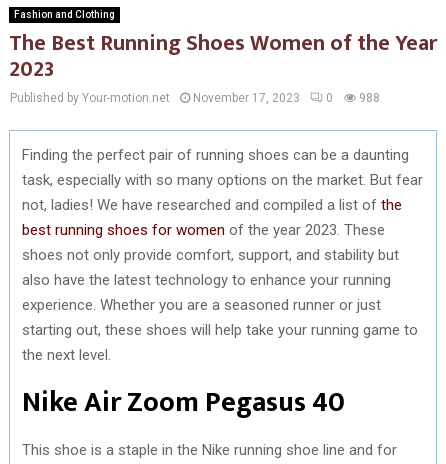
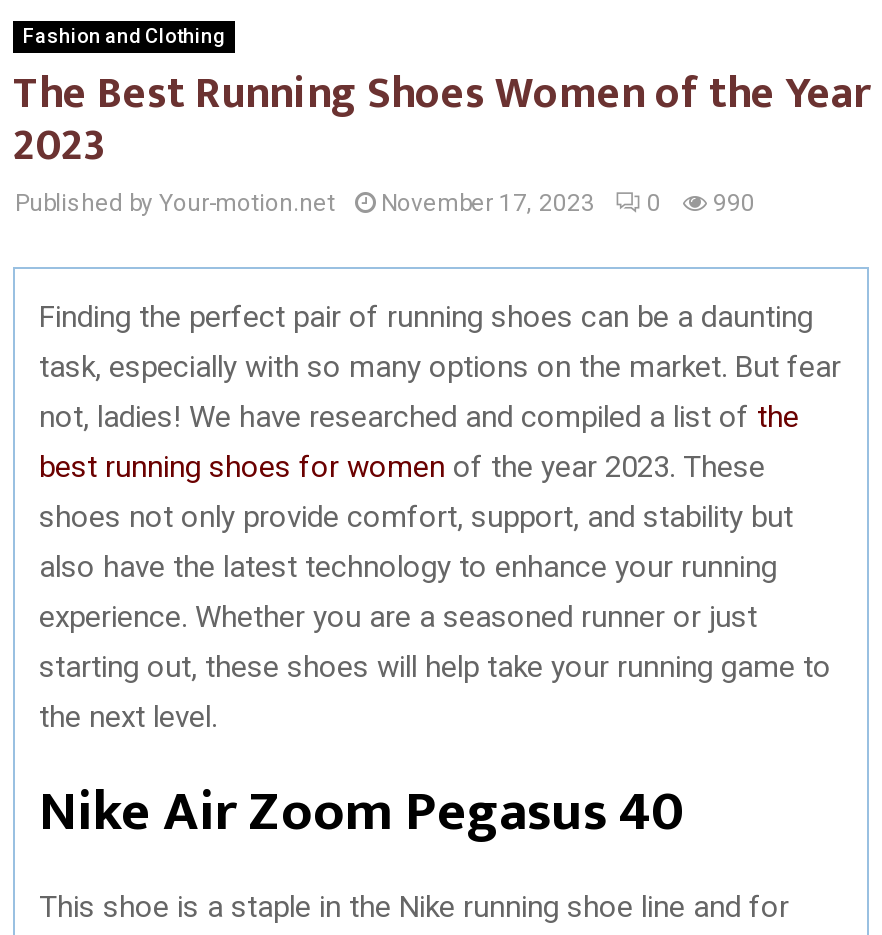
[10,91,380,105] Published by Your-motion.net November 17, 2023 0 988 -> [15,189,755,217] Published by Your-motion.net November 17, 2023 0 990

